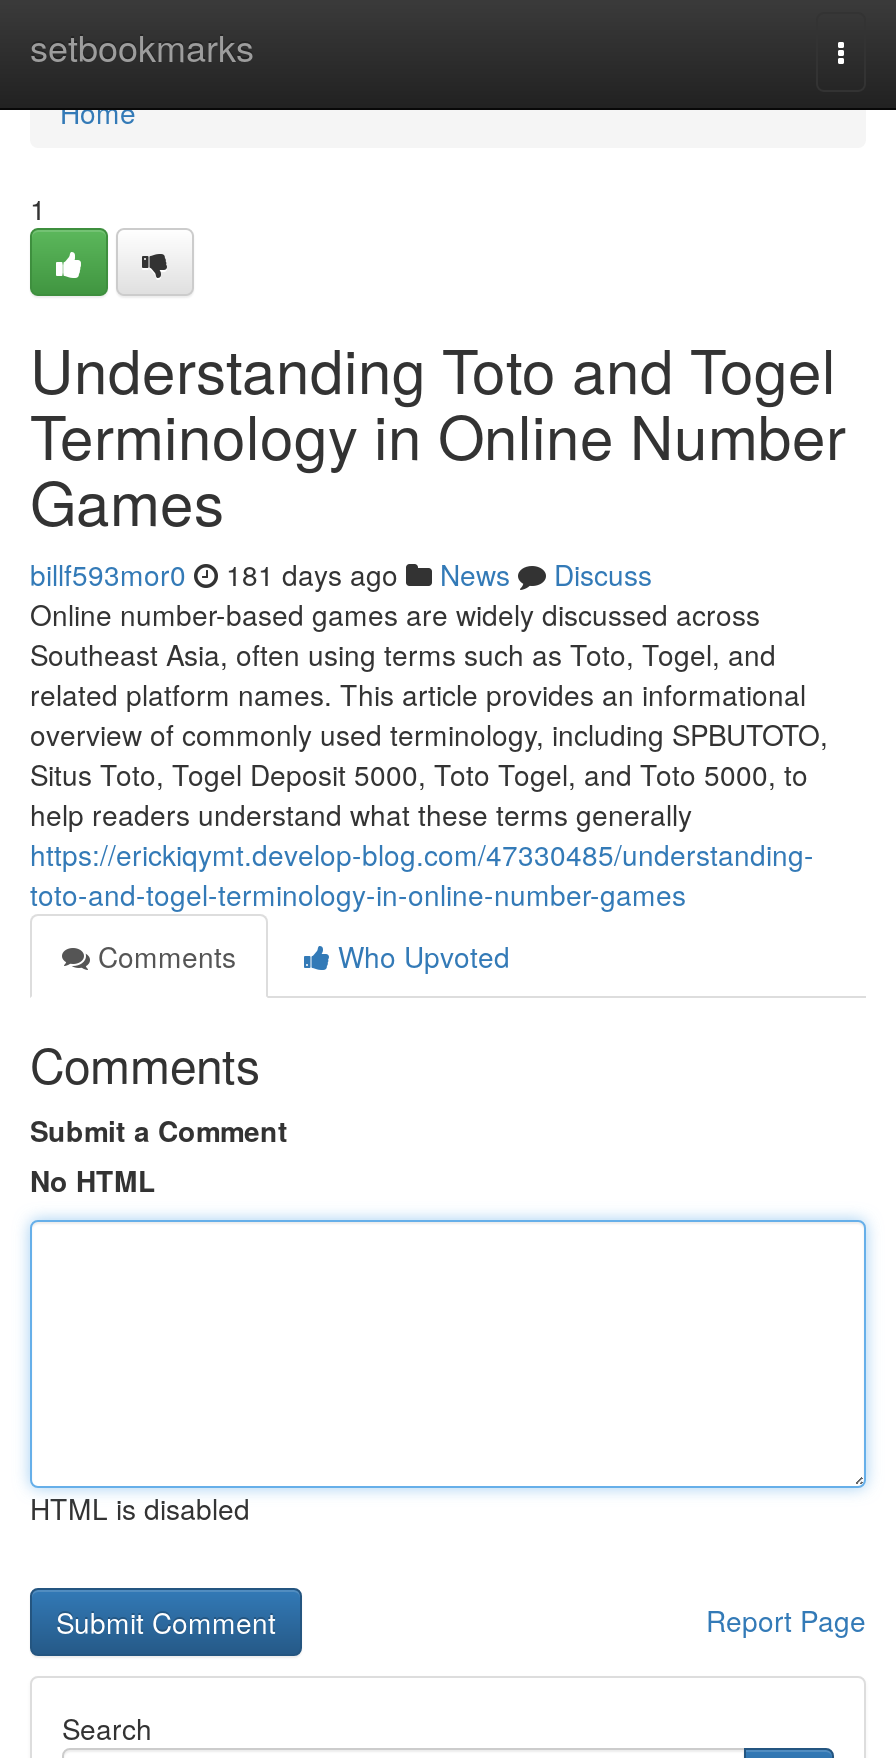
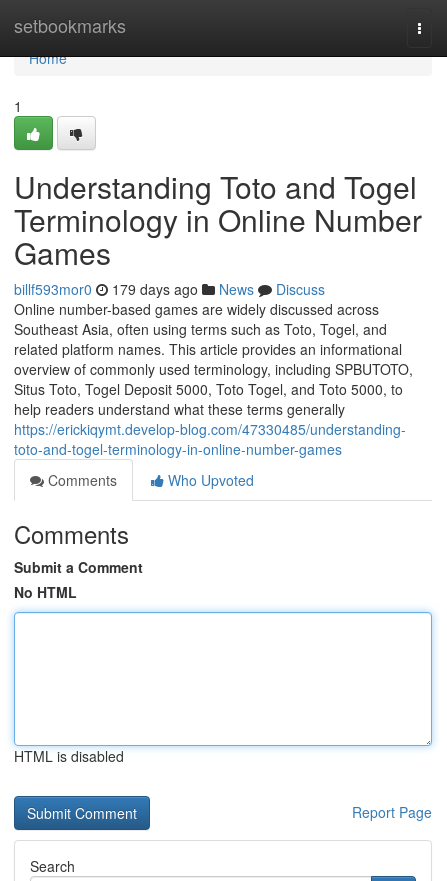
[30,554,652,594] billf593mor0 181 days ago News Discuss -> [14,279,325,299] billf593mor0 179 days ago News Discuss

